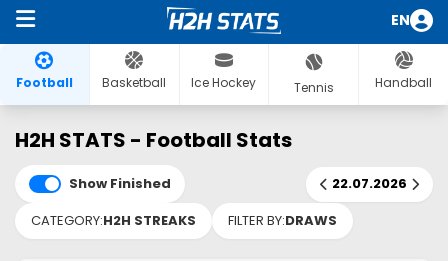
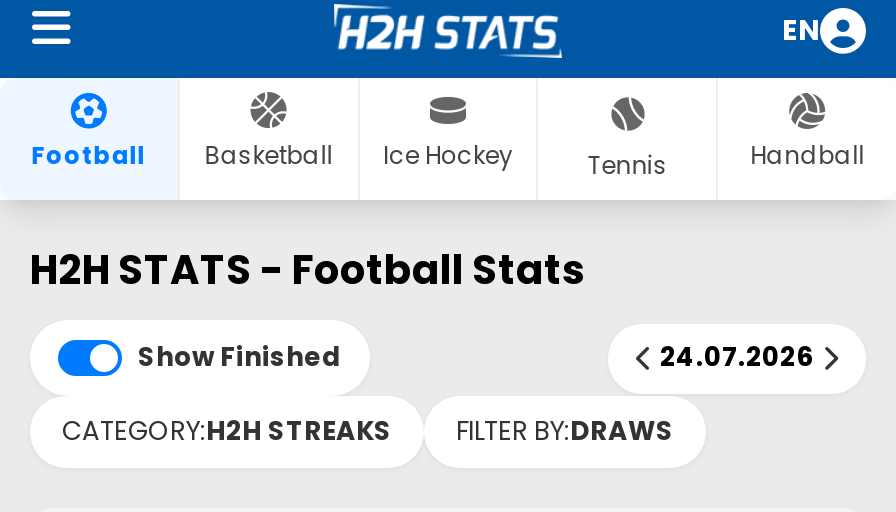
[332,174,407,193] 22.07.2026 -> [660,338,814,376] 24.07.2026

